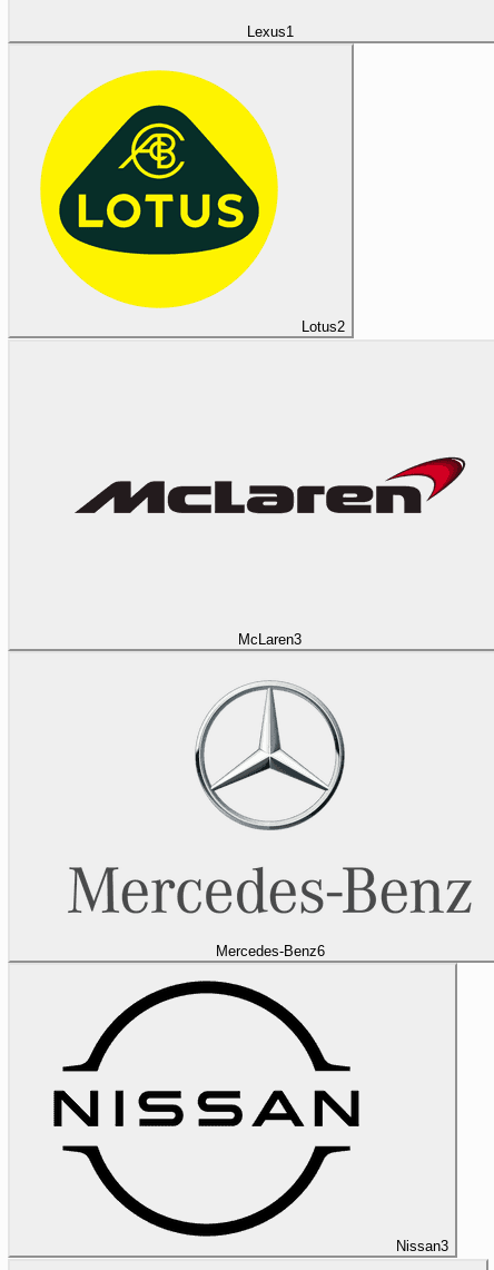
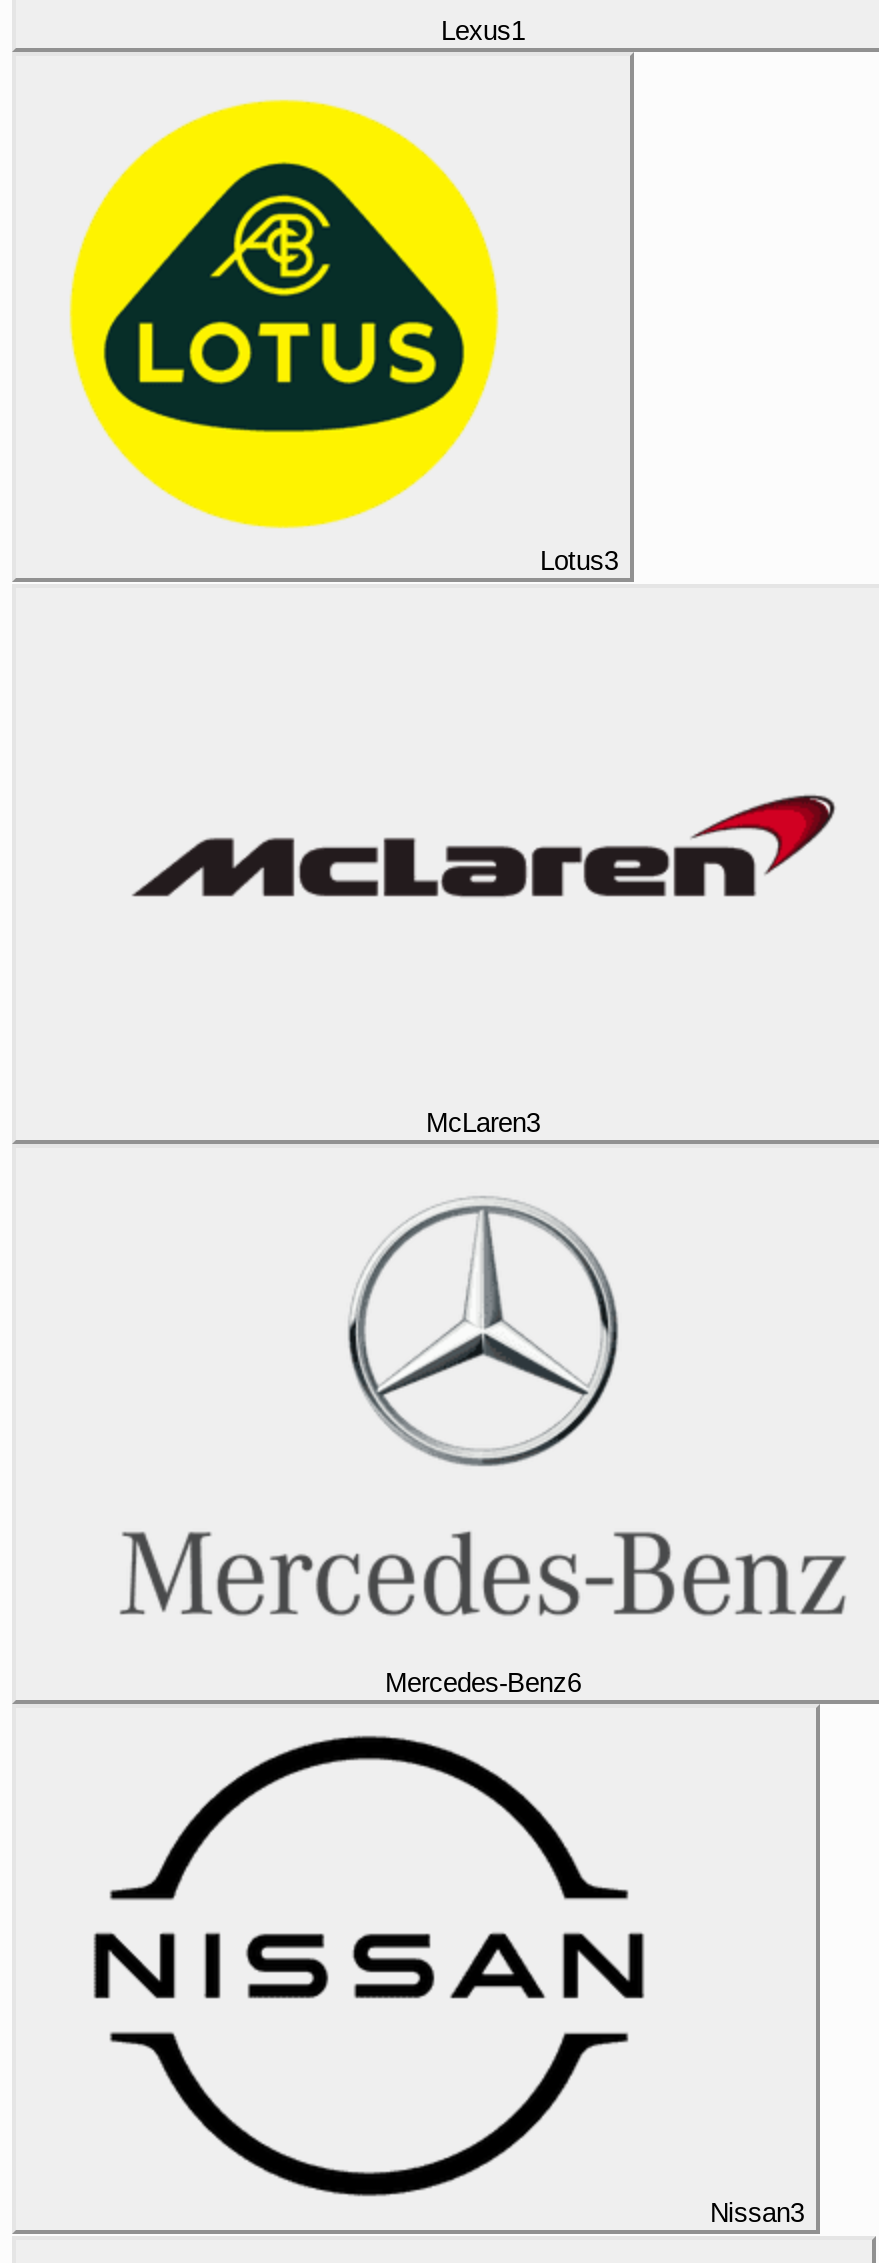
[302,318,345,335] Lotus2 -> [540,546,618,576] Lotus3

